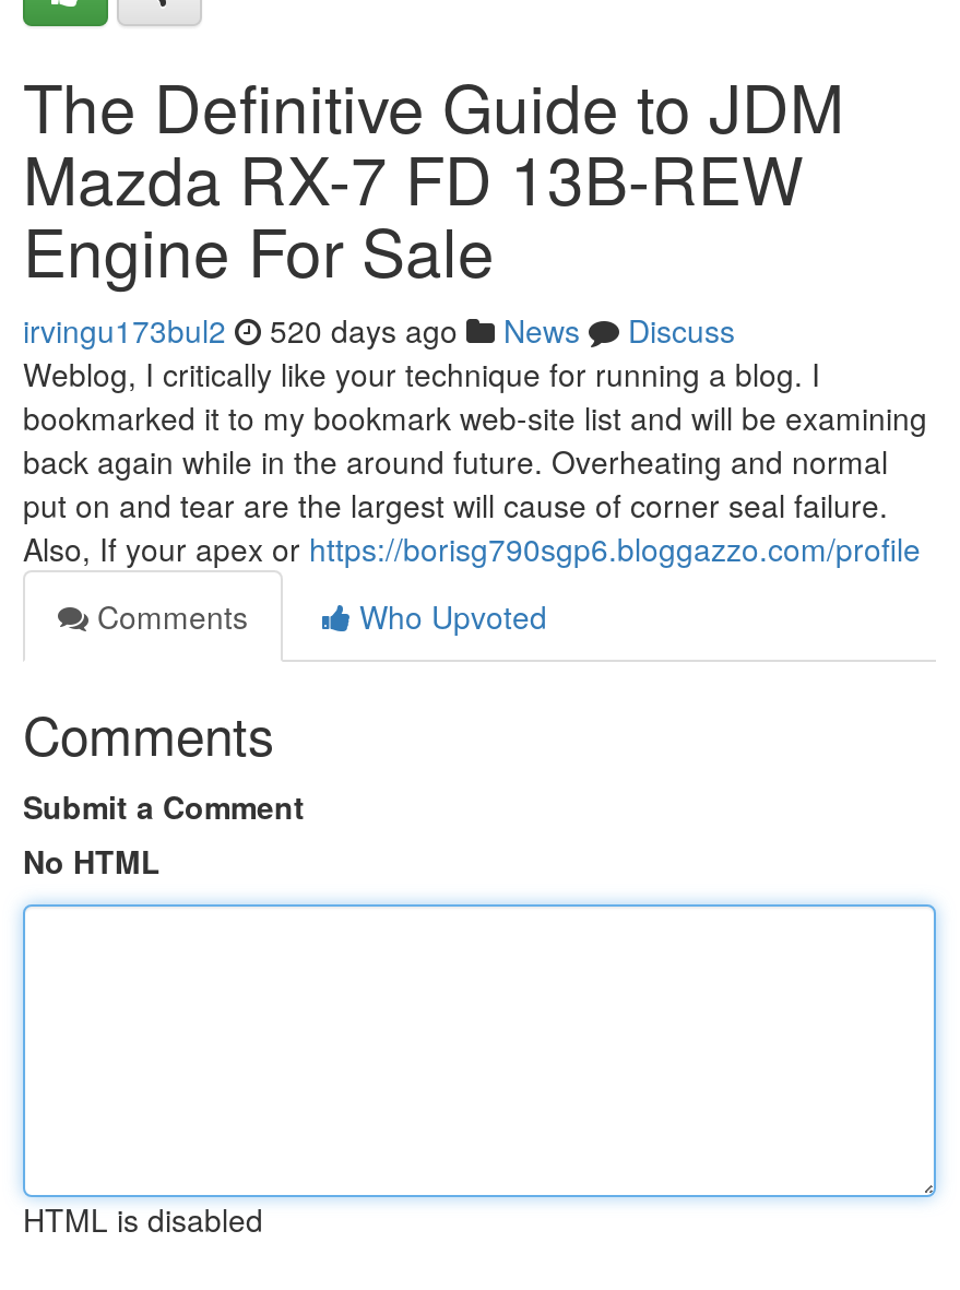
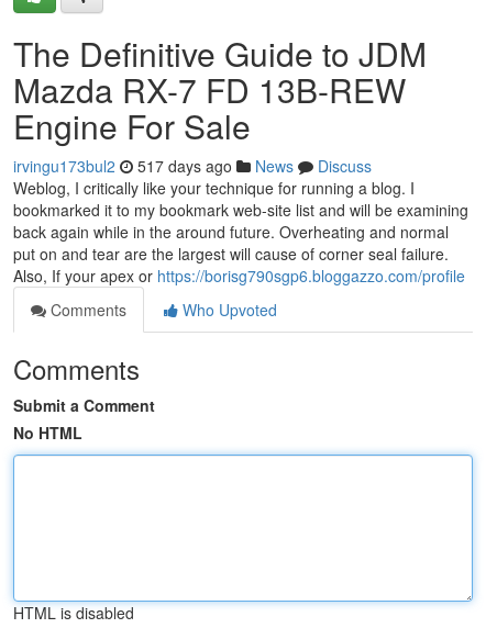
[23,308,735,352] irvingu173bul2 520 days ago News Discuss -> [13,155,372,177] irvingu173bul2 517 days ago News Discuss

